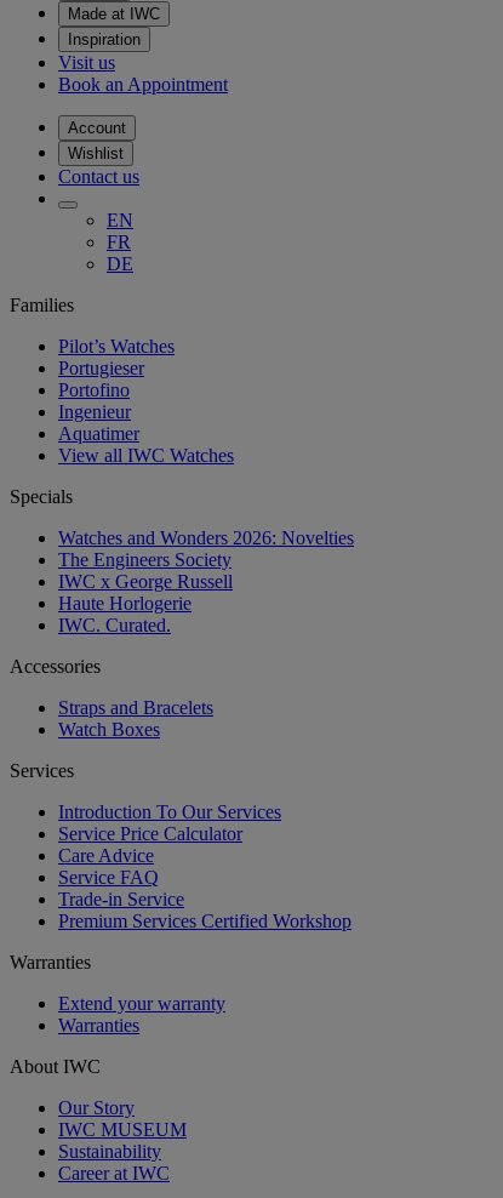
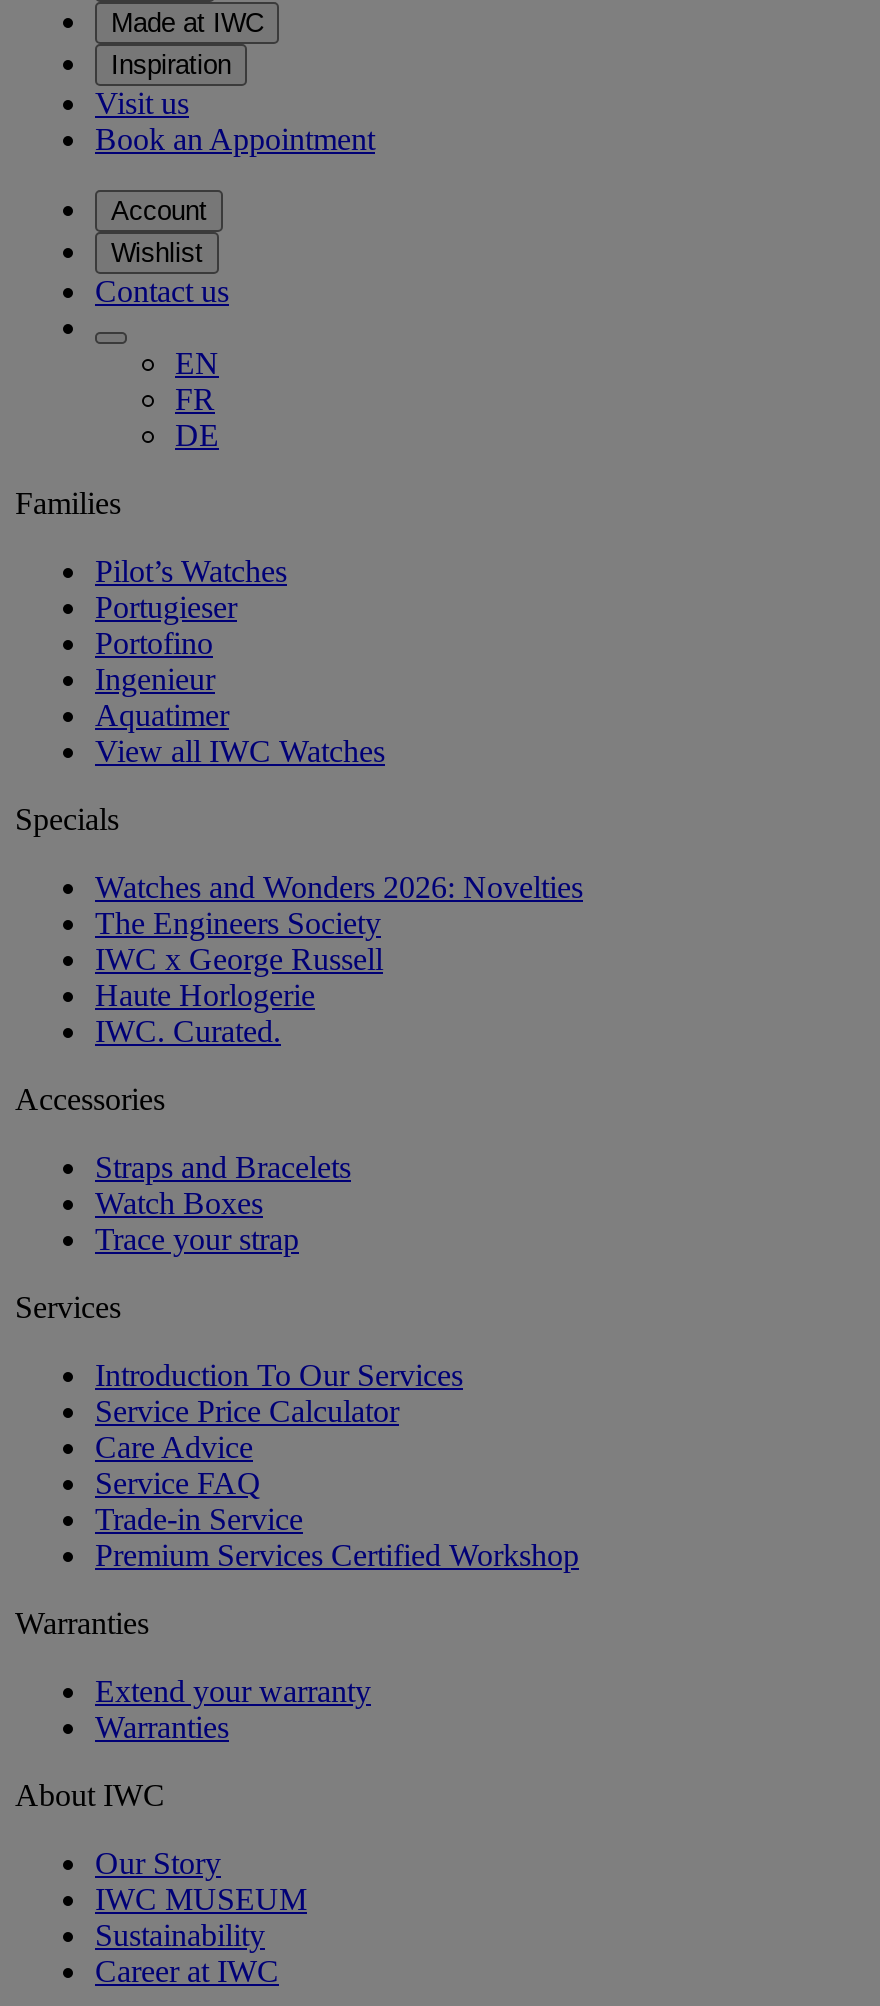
none -> [95,1222,299,1256] Trace your strap

